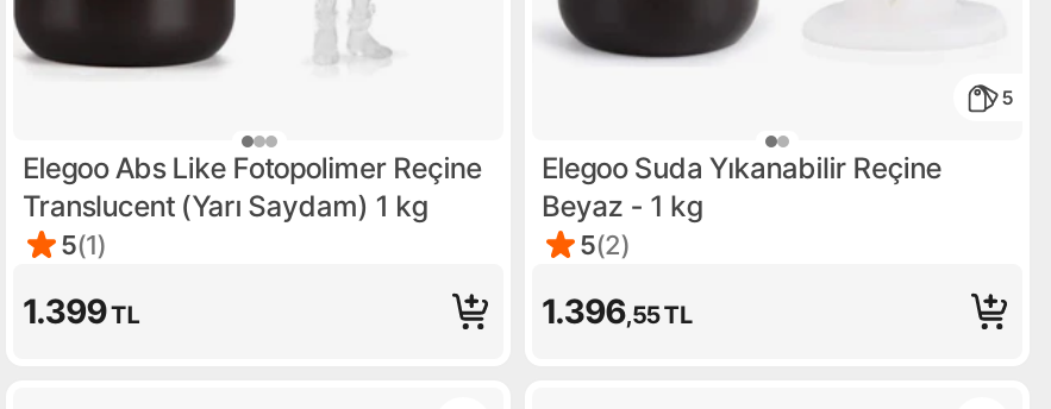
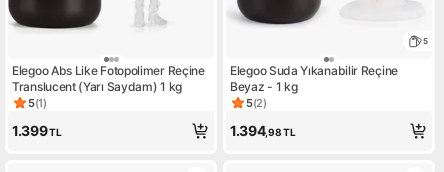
[542,289,693,330] 1.396,55 TL -> [230,122,296,139] 1.394,98 TL

